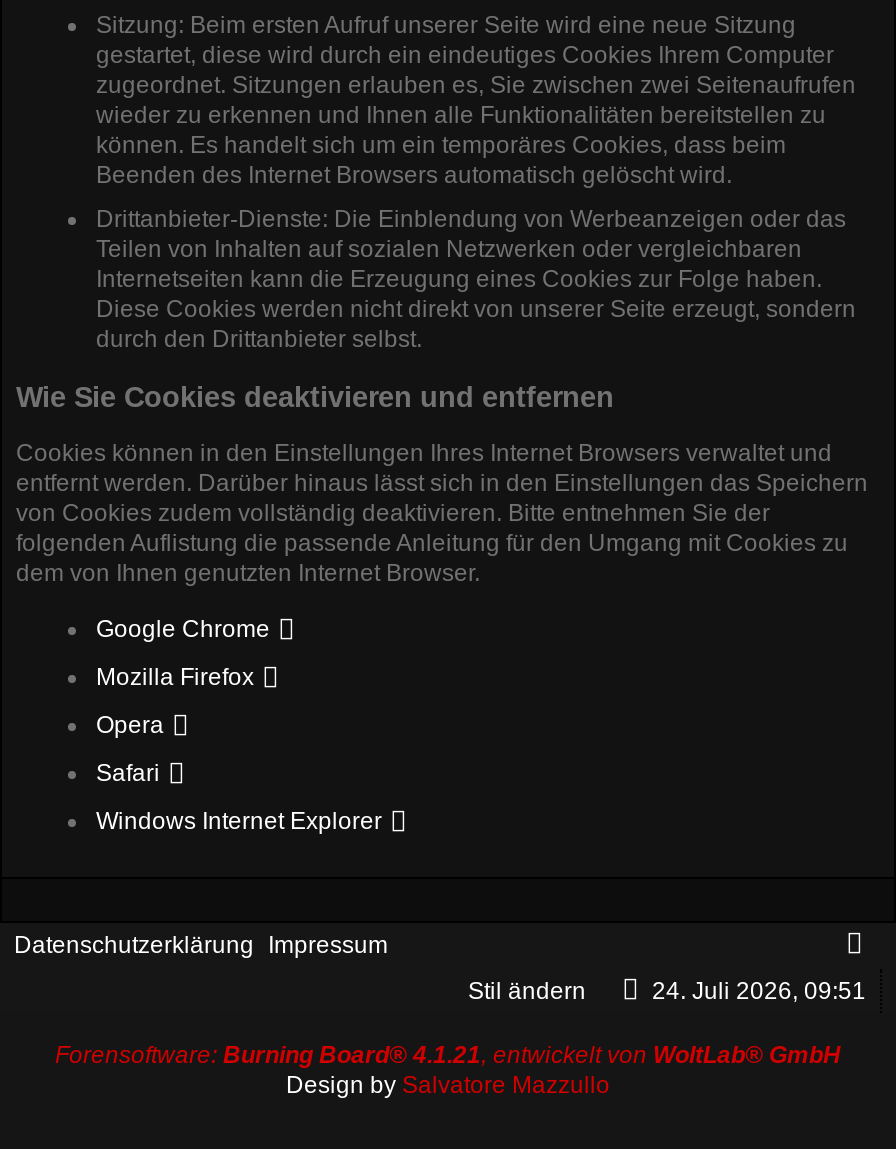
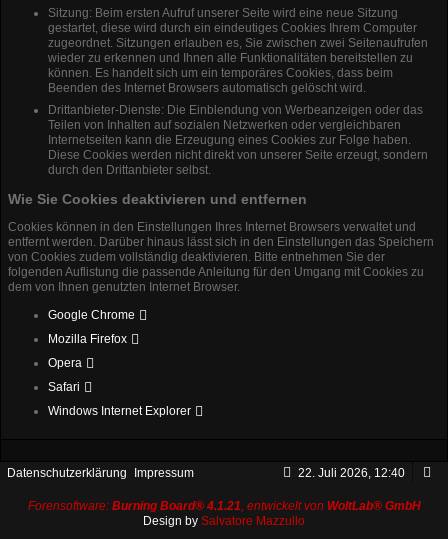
[468,978,866,1006] 24. Juli 2026, 09:51 | Stil ändern -> [298,466,405,480] 22. Juli 2026, 12:40

